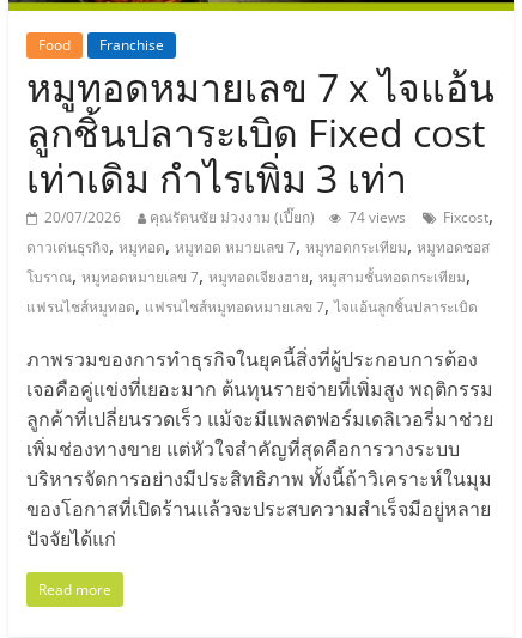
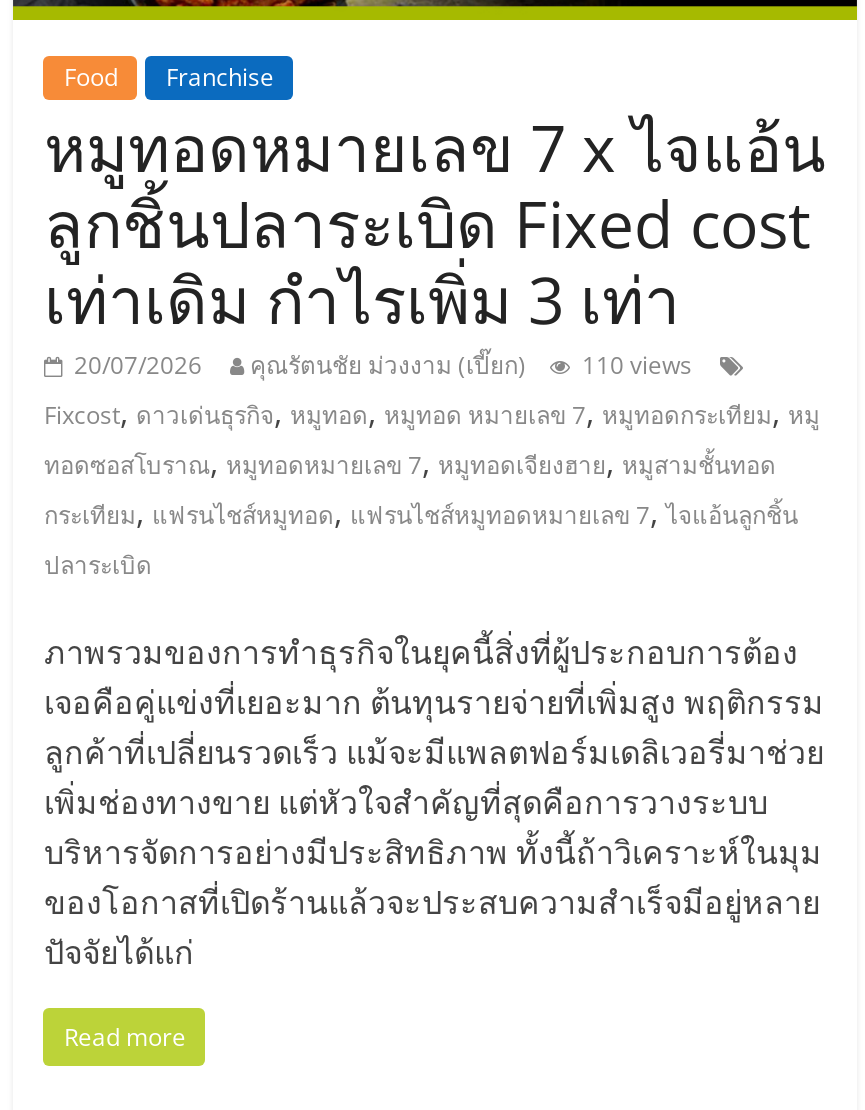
[27,203,494,319] 74 views | Fixcost, | ดาวเด่นธุรกิจ,หมูทอด,หมูทอด หมายเลข 7,หมูทอดกระเทียม,หมูทอดซอส | โบราณ,หมูทอดหมายเลข 7,หมูทอดเจียงฮาย,หมูสามชั้นทอดกระเทียม, | แฟรนไชส์หมูทอด,แฟรนไชส์หมูทอดหมายเลข 7,ไจแอ้นลูกชิ้นปลาระเบิด -> [44,347,820,581] 110 views | Fixcost,ดาวเด่นธุรกิจ,หมูทอด,หมูทอด หมายเลข 7,หมูทอดกระเทียม,หมู | ทอดซอสโบราณ,หมูทอดหมายเลข 7,หมูทอดเจียงฮาย,หมูสามชั้นทอด | กระเทียม,แฟรนไชส์หมูทอด,แฟรนไชส์หมูทอดหมายเลข 7,ไจแอ้นลูกชิ้น | ปลาระเบิด

